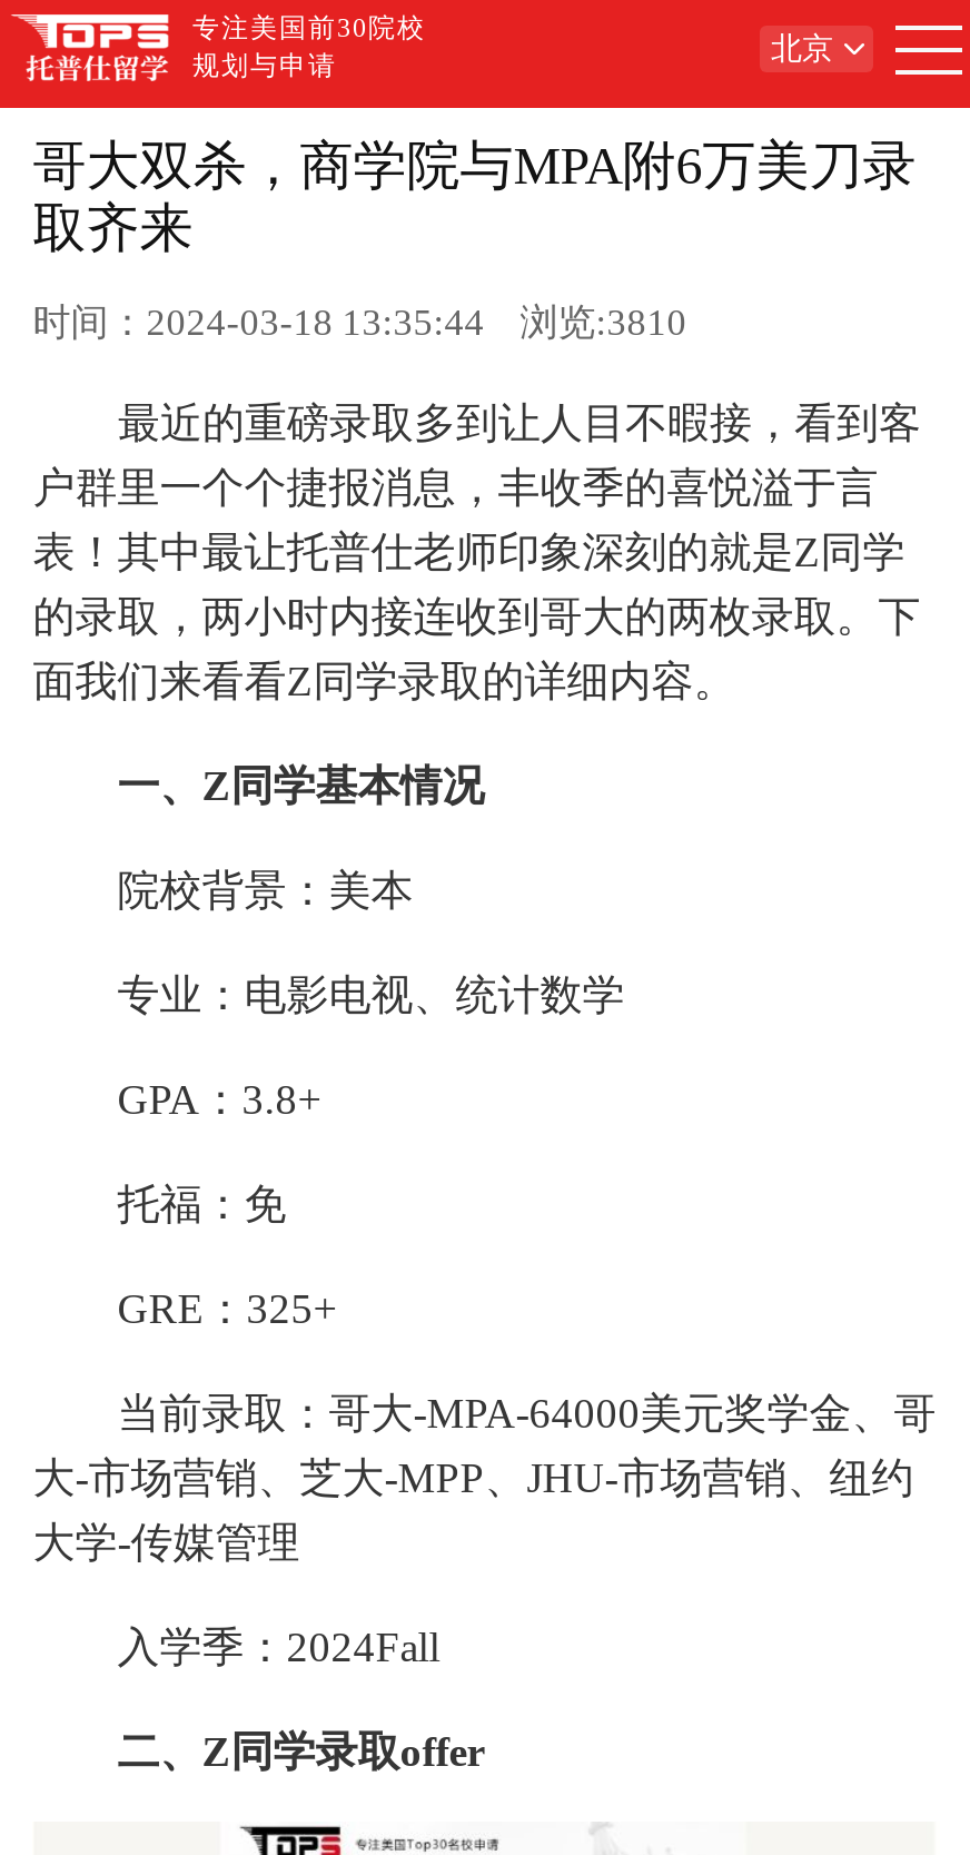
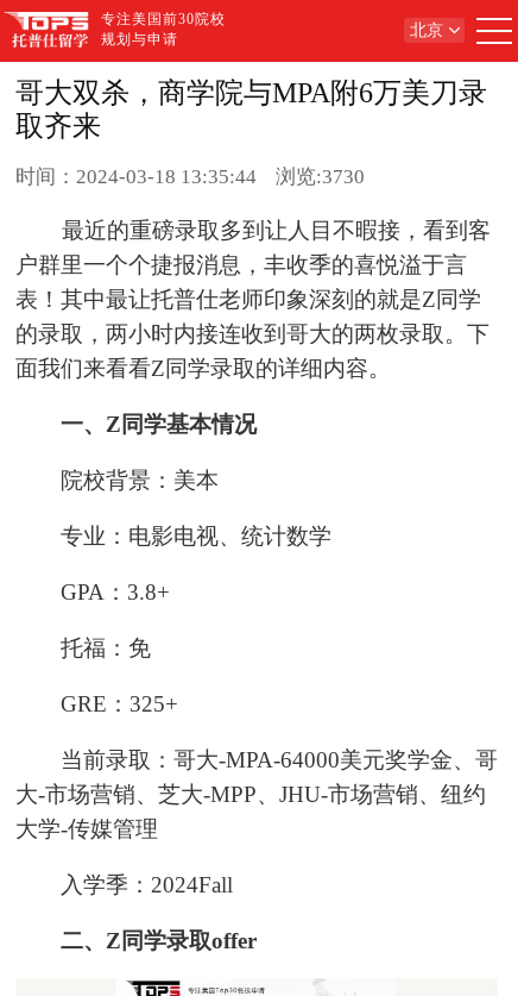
[33,302,687,345] 时间：2024-03-18 13:35:44 浏览:3810 -> [16,166,365,188] 时间：2024-03-18 13:35:44 浏览:3730

